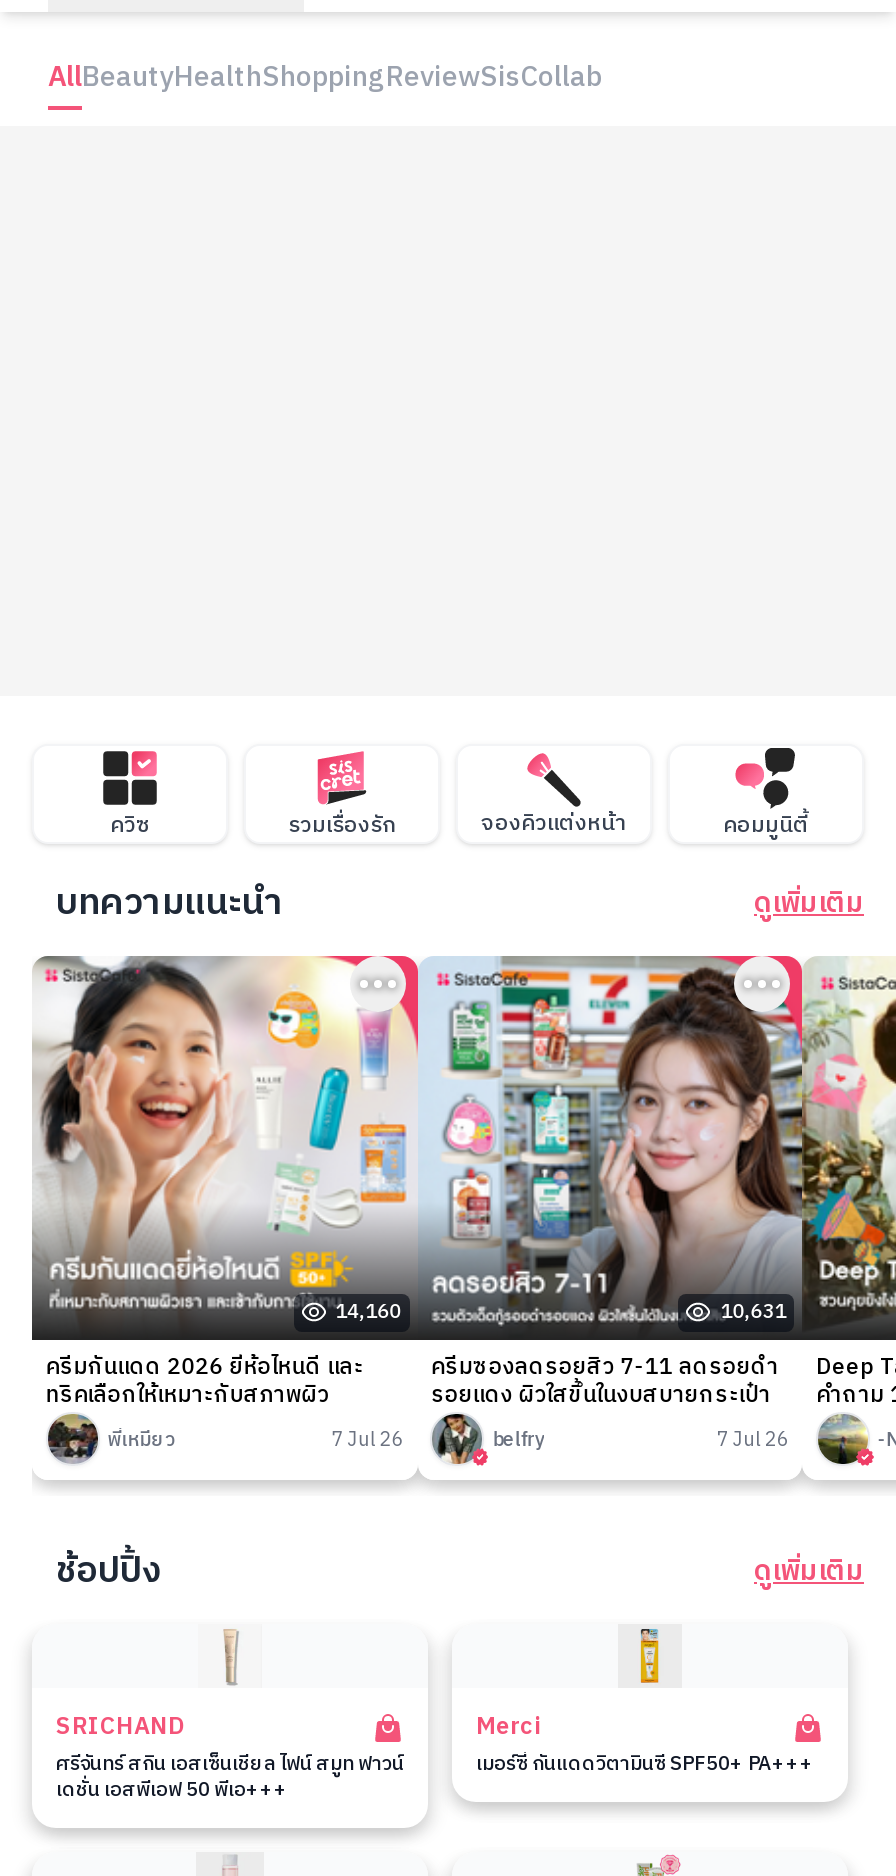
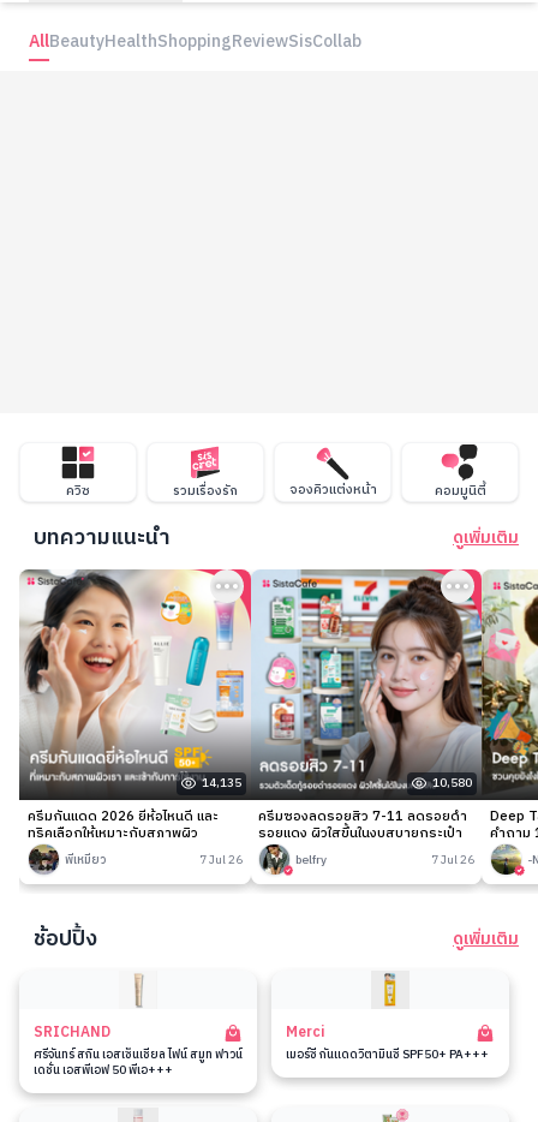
[335,1297,401,1329] 14,160 -> [201,774,241,793] 14,135
[720,1297,786,1329] 10,631 -> [433,774,472,793] 10,580

